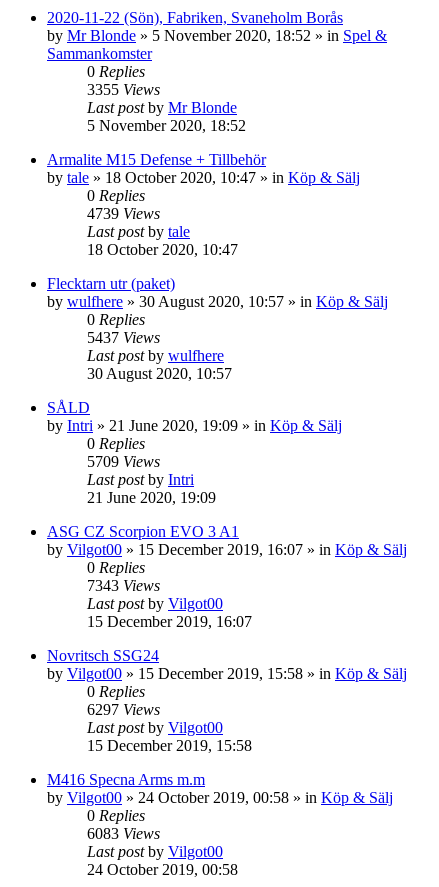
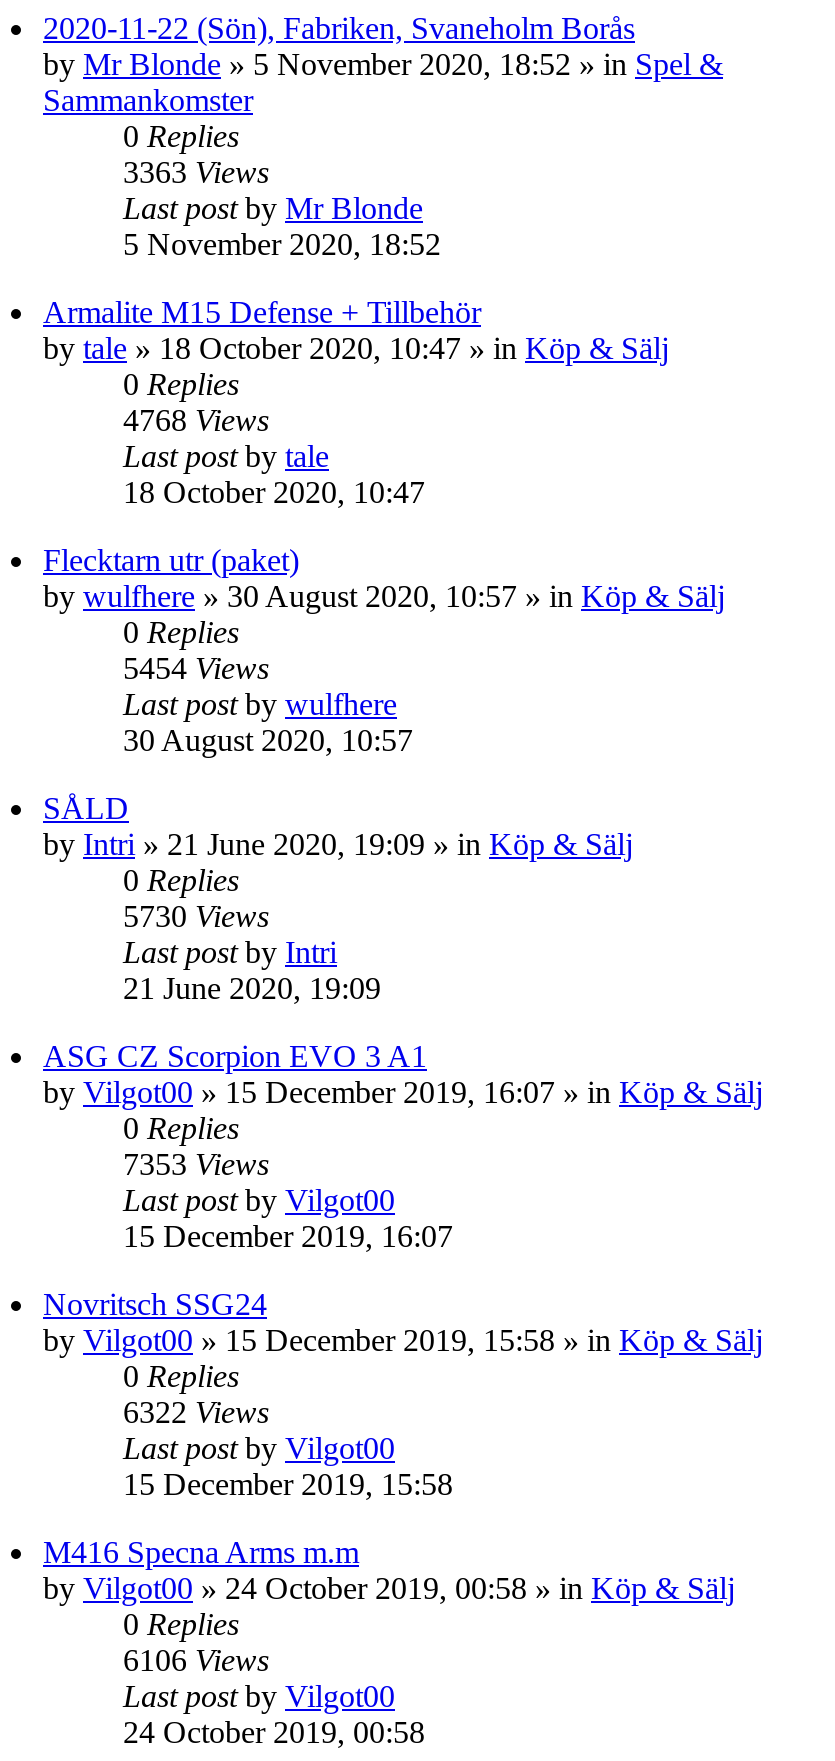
[87,81,160,98] 3355 Views -> [123,155,269,189] 3363 Views
[87,205,160,222] 4739 Views -> [123,403,269,437] 4768 Views
[87,329,160,346] 5437 Views -> [123,651,269,685] 5454 Views
[87,453,160,470] 5709 Views -> [123,899,269,933] 5730 Views
[87,577,160,594] 7343 Views -> [123,1147,269,1181] 7353 Views
[87,701,160,718] 6297 Views -> [123,1395,269,1429] 6322 Views
[87,825,160,842] 6083 Views -> [123,1643,269,1677] 6106 Views

